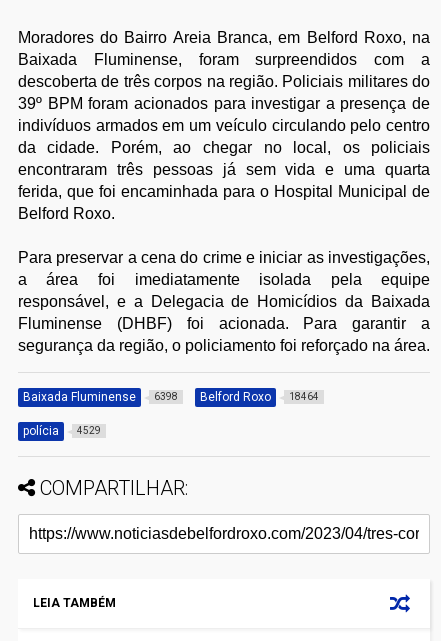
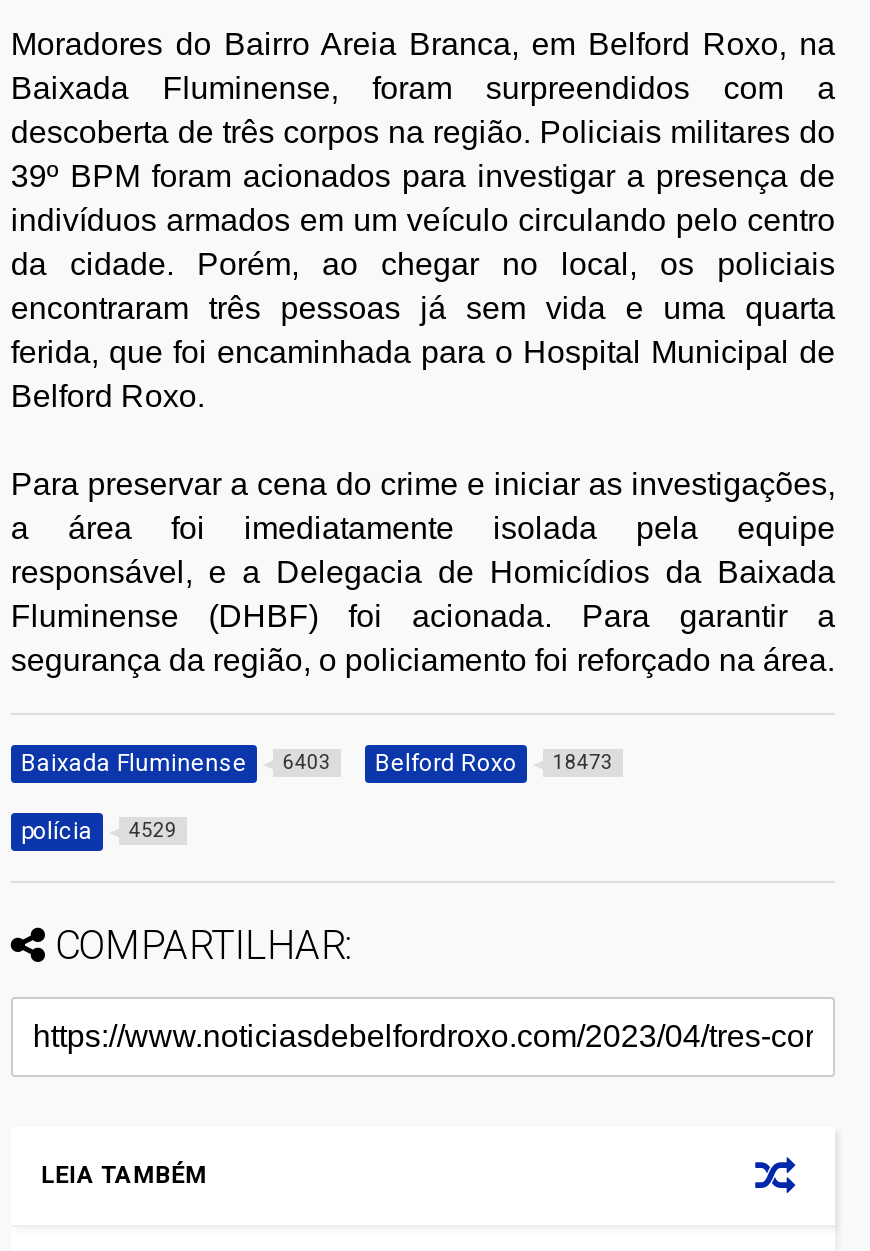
[154,391,178,402] 6398 -> [283,750,331,772] 6403
[289,391,319,402] 18464 -> [553,750,613,772] 18473

